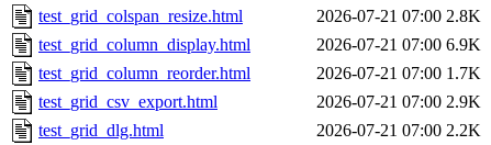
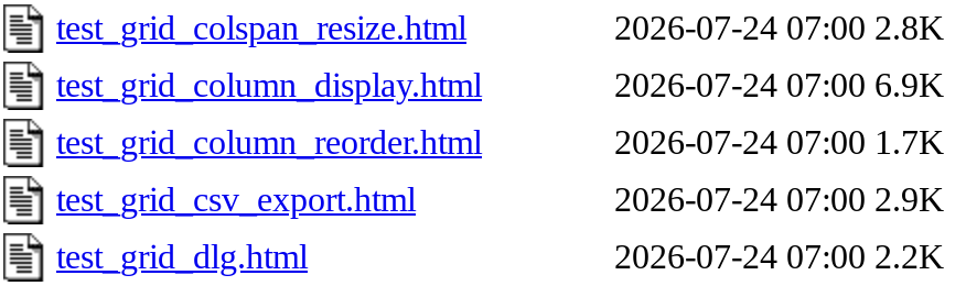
[316,7,481,26] 2026-07-21 07:00 2.8K -> [614,10,945,47] 2026-07-24 07:00 2.8K
[316,36,481,54] 2026-07-21 07:00 6.9K -> [614,67,945,104] 2026-07-24 07:00 6.9K
[316,64,481,83] 2026-07-21 07:00 1.7K -> [614,124,945,161] 2026-07-24 07:00 1.7K
[316,93,481,111] 2026-07-21 07:00 2.9K -> [614,181,945,219] 2026-07-24 07:00 2.9K
[316,121,481,140] 2026-07-21 07:00 2.2K -> [614,238,945,276] 2026-07-24 07:00 2.2K

